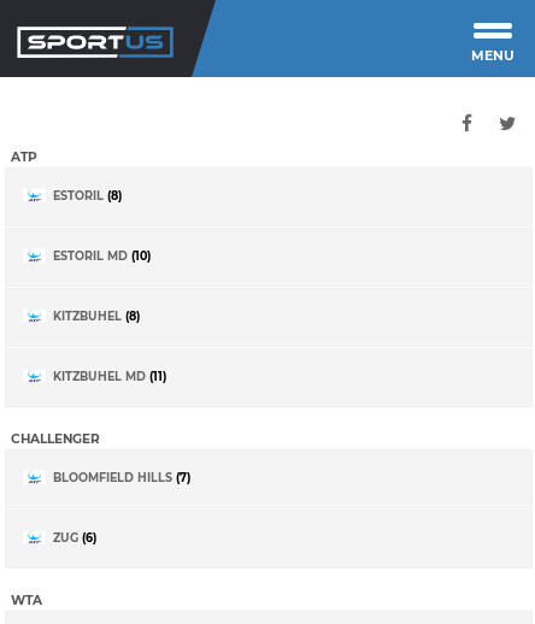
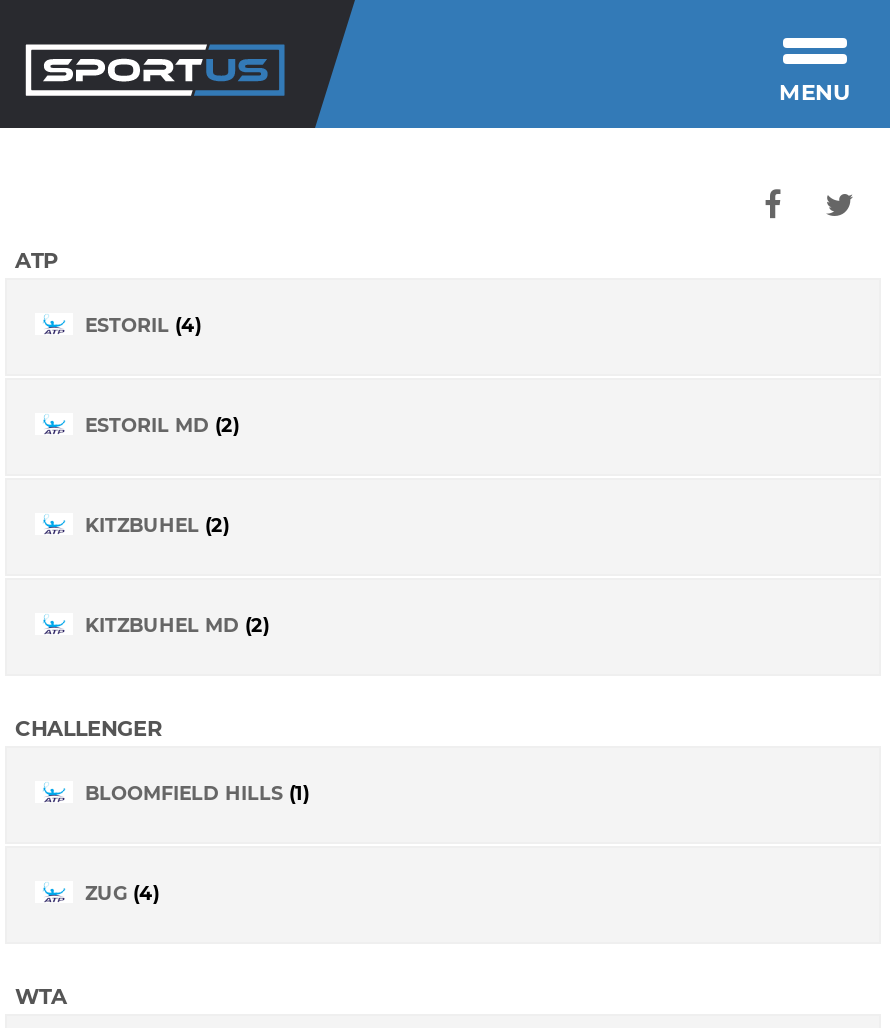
[49,189,122,202] ESTORIL (8) -> [79,314,201,336] ESTORIL (4)
[49,249,151,263] ESTORIL MD (10) -> [79,414,239,436] ESTORIL MD (2)
[49,310,140,323] KITZBUHEL (8) -> [79,514,229,536] KITZBUHEL (2)
[49,370,166,383] KITZBUHEL MD (11) -> [79,614,269,636] KITZBUHEL MD (2)
[49,471,190,484] BLOOMFIELD HILLS (7) -> [79,782,309,804] BLOOMFIELD HILLS (1)
[49,531,96,545] ZUG (6) -> [79,882,159,904] ZUG (4)

